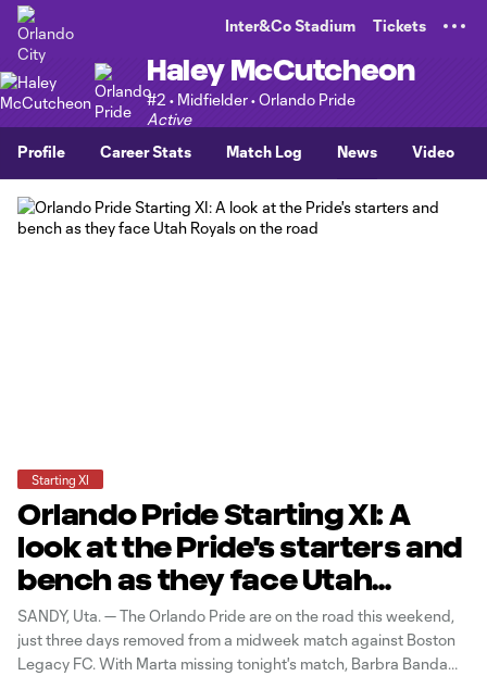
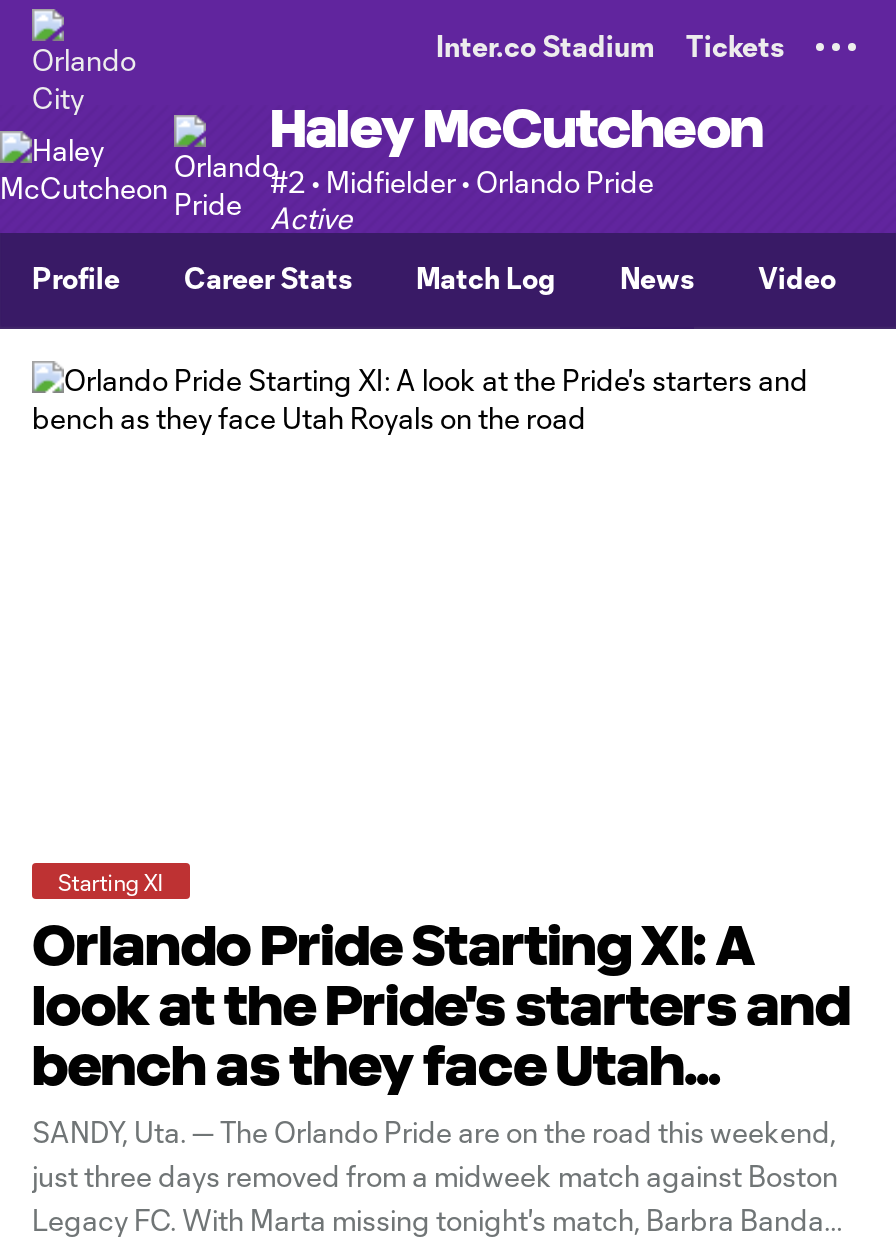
[225,16,355,35] Inter&Co Stadium -> [436,29,654,63] Inter.co Stadium

